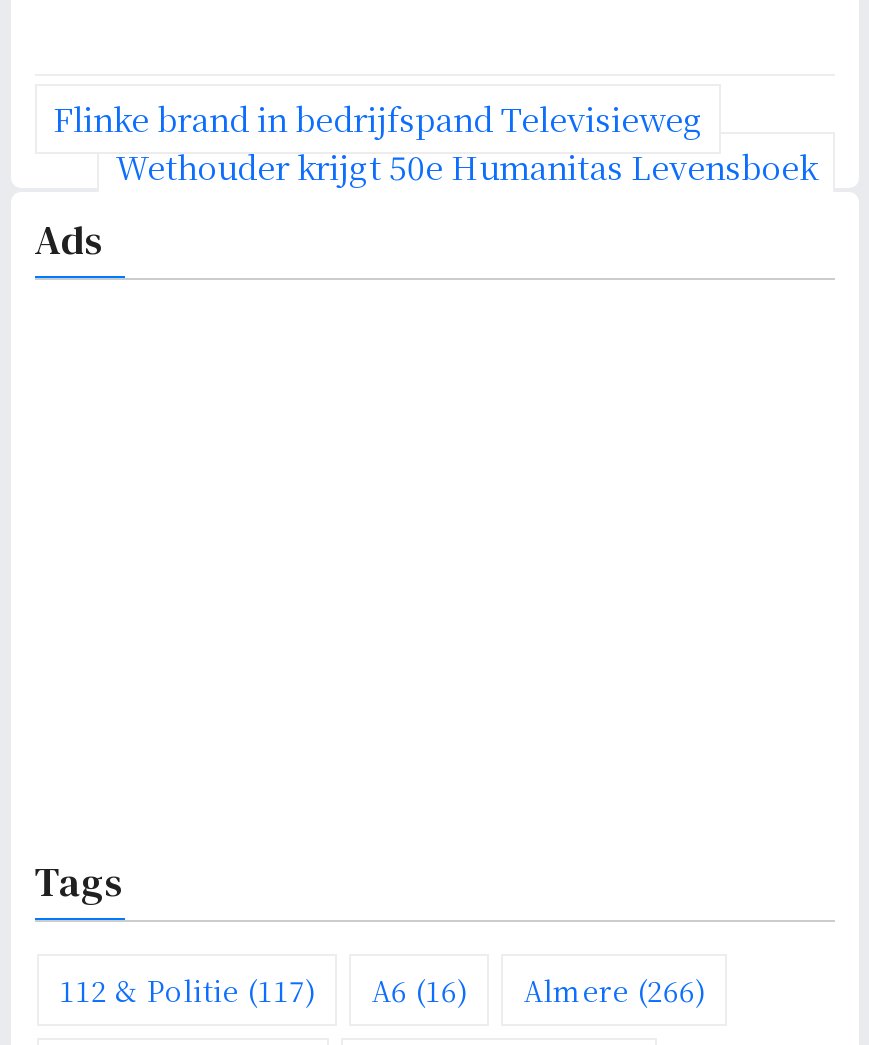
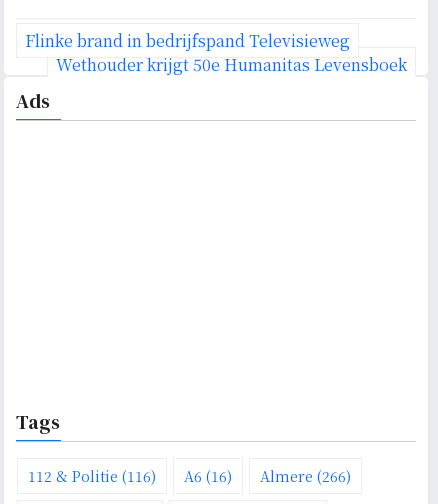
[59,970,315,1010] 112 & Politie (117) -> [28,466,156,486] 112 & Politie (116)

